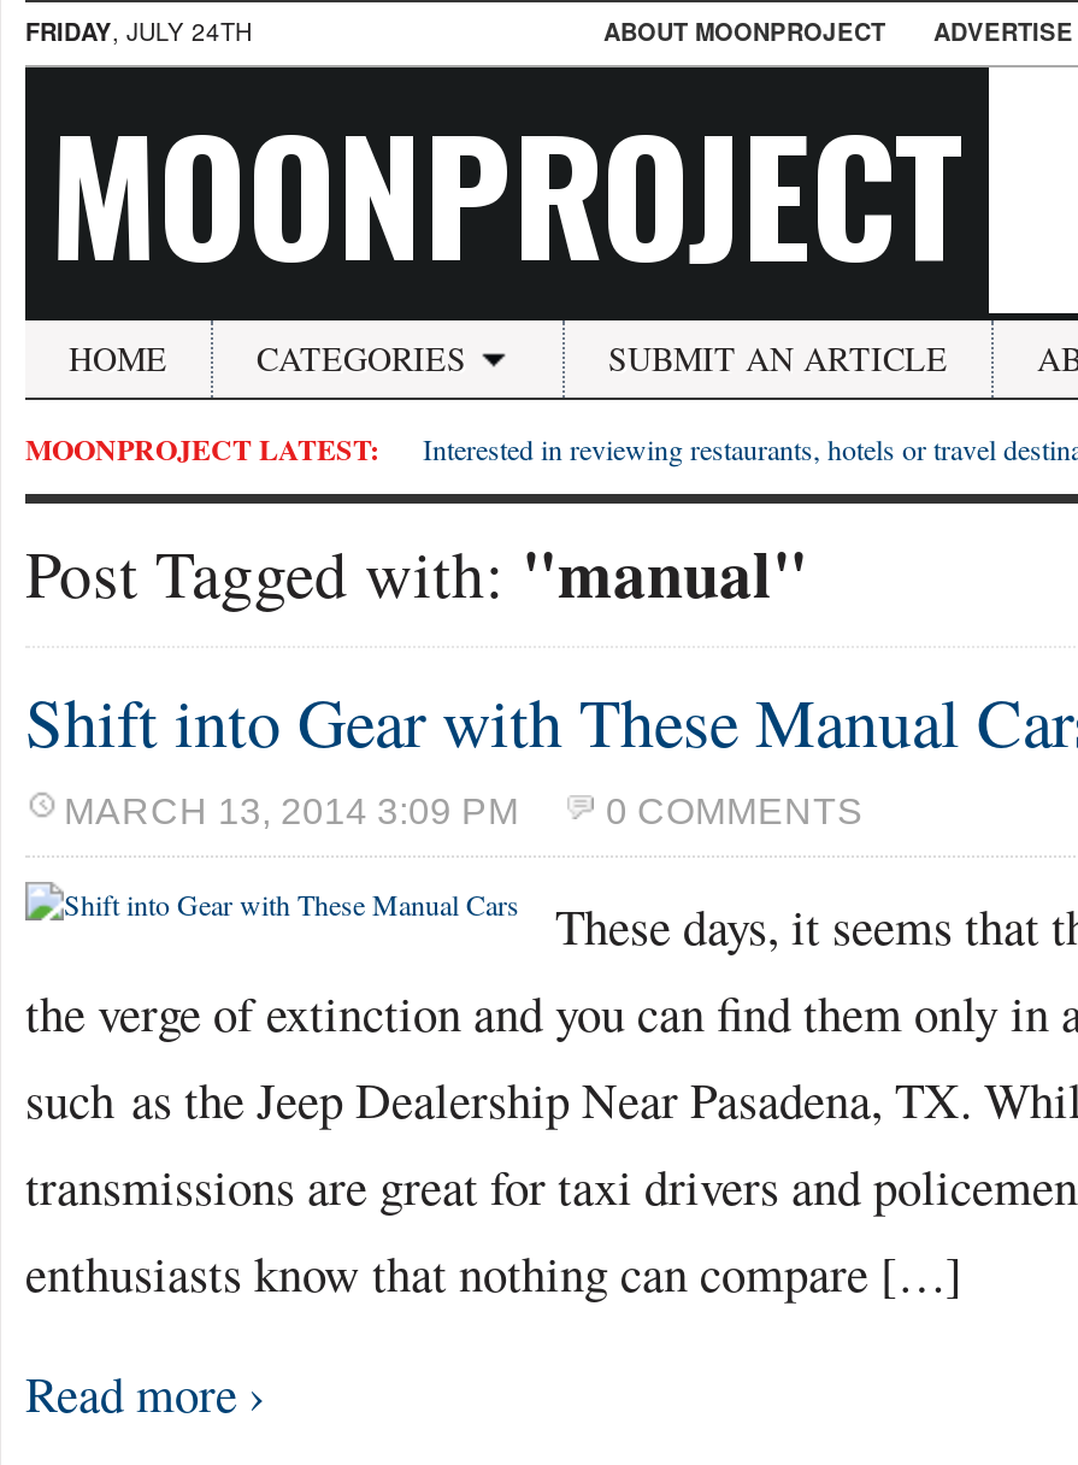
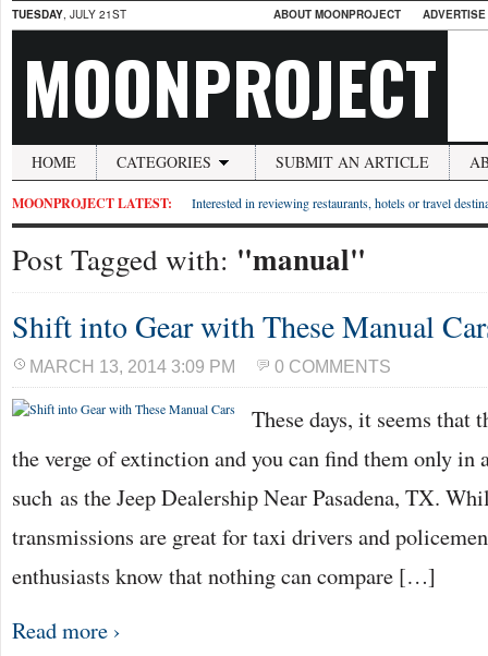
[25,14,252,48] FRIDAY, JULY 24TH -> [12,7,126,22] TUESDAY, JULY 21ST

